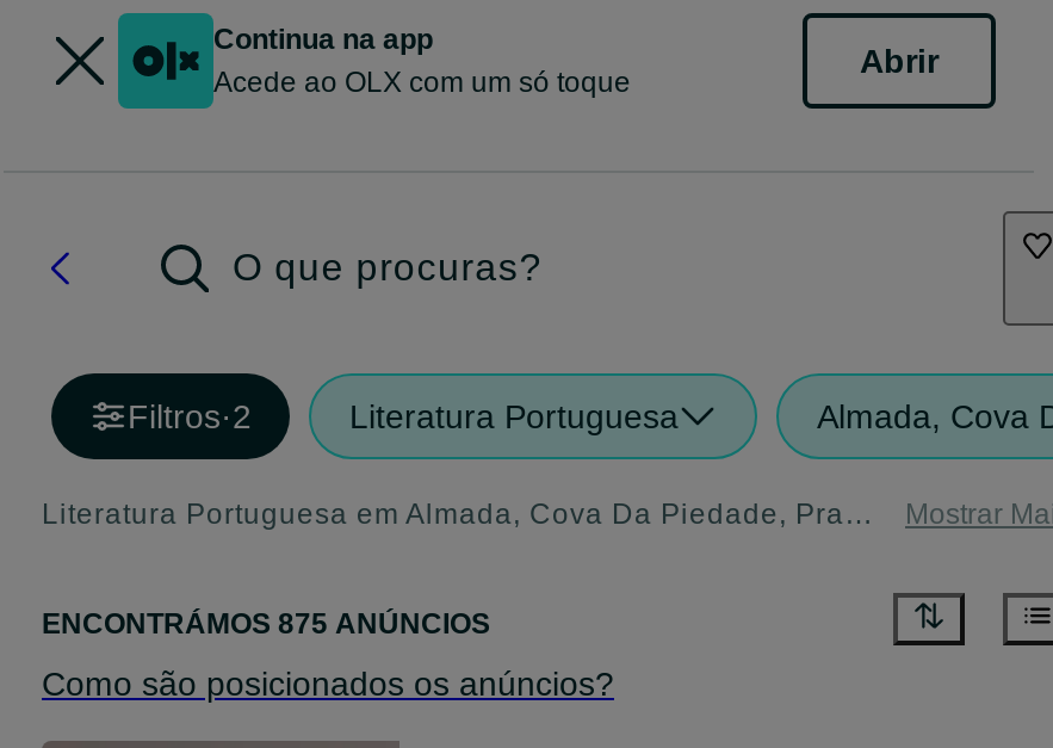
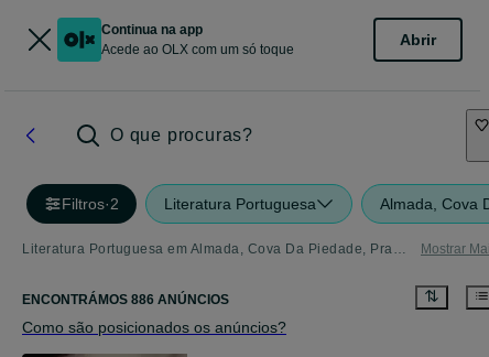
[42,608,490,641] ENCONTRÁMOS 875 ANÚNCIOS -> [22,292,229,308] ENCONTRÁMOS 886 ANÚNCIOS

